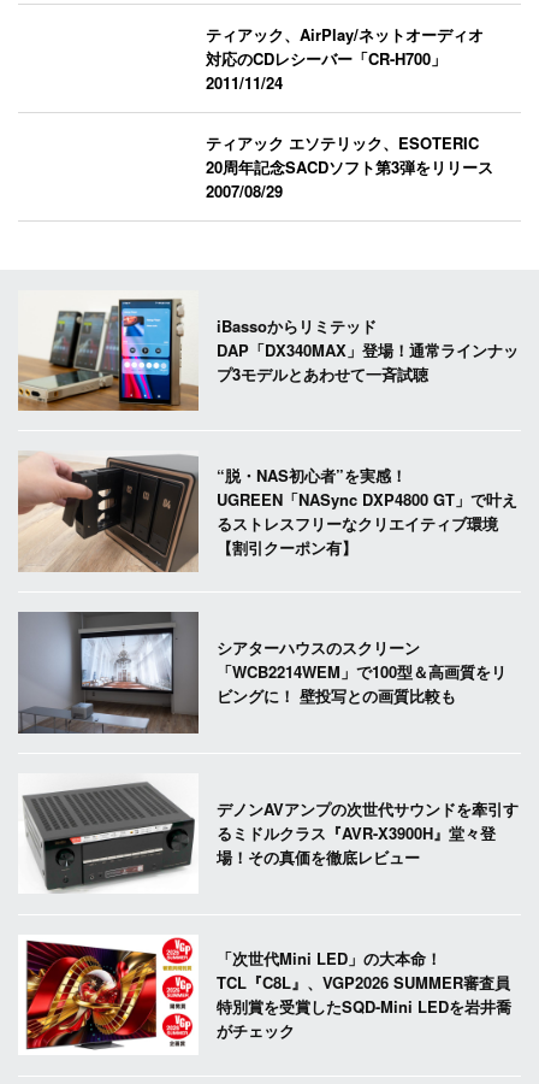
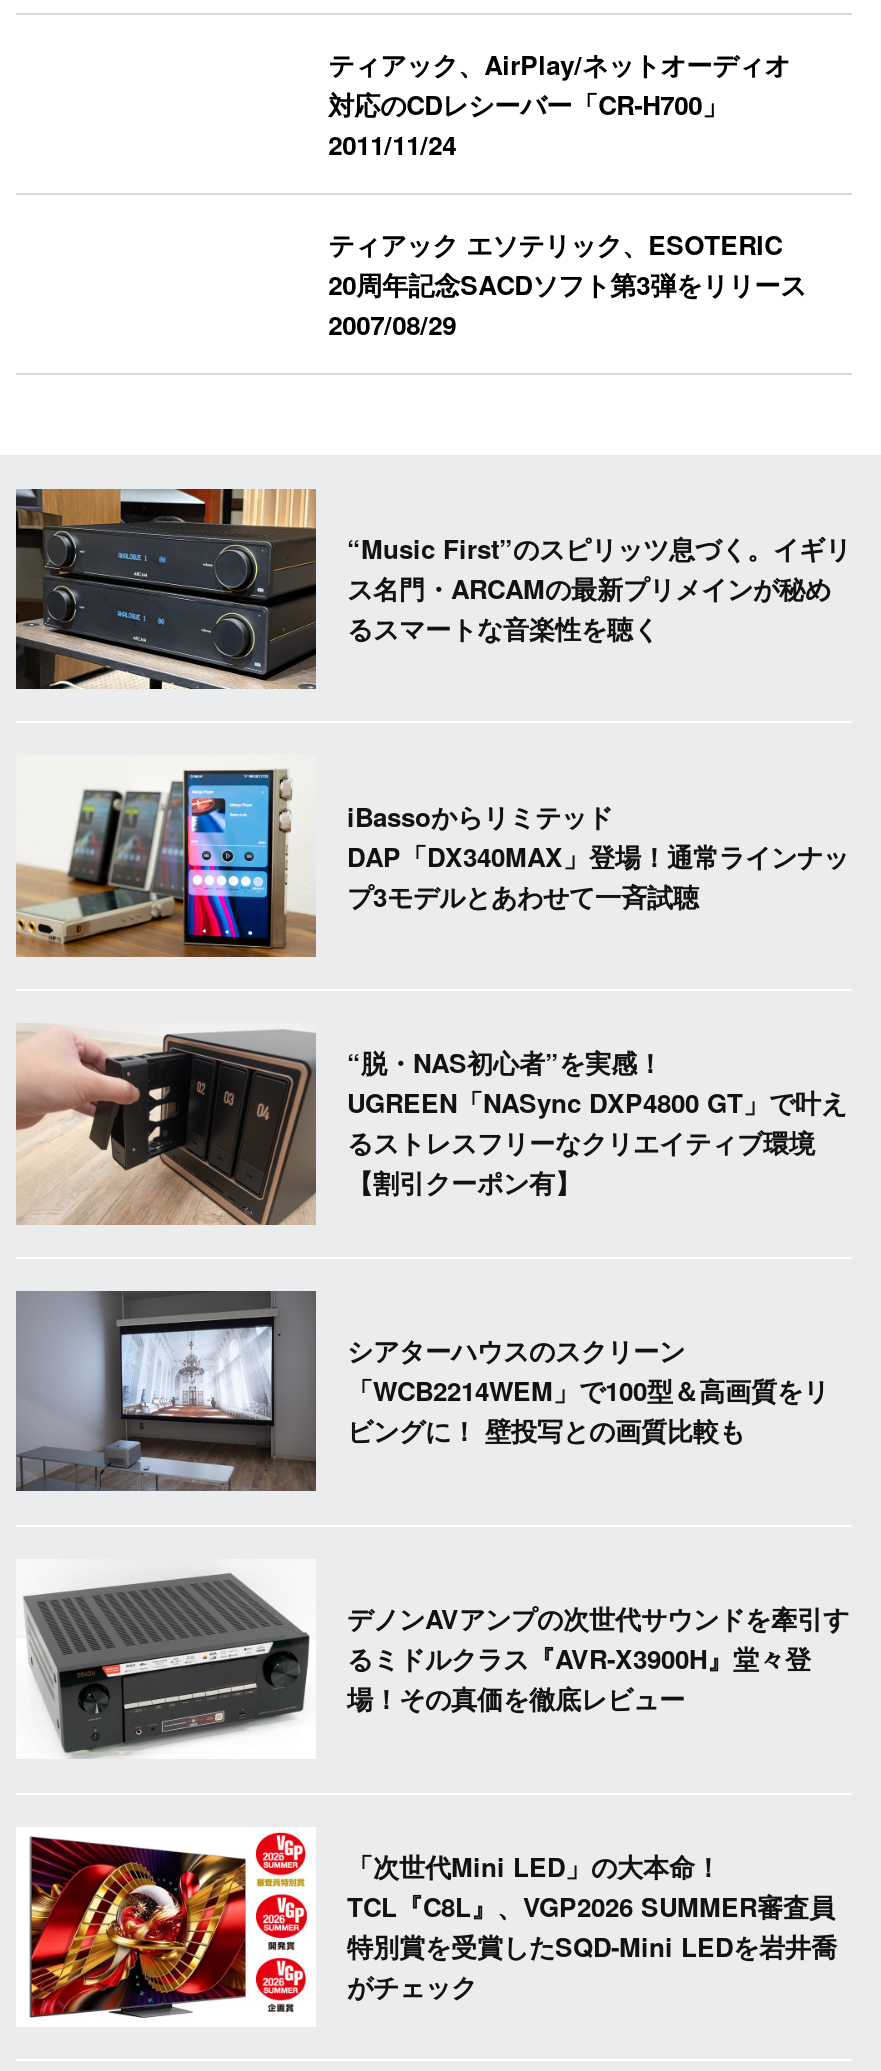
none -> [14,487,851,691] [image] | “Music First”のスピリッツ息づく。イギリ | ス名門・ARCAMの最新プリメインが秘め | るスマートな音楽性を聴く

